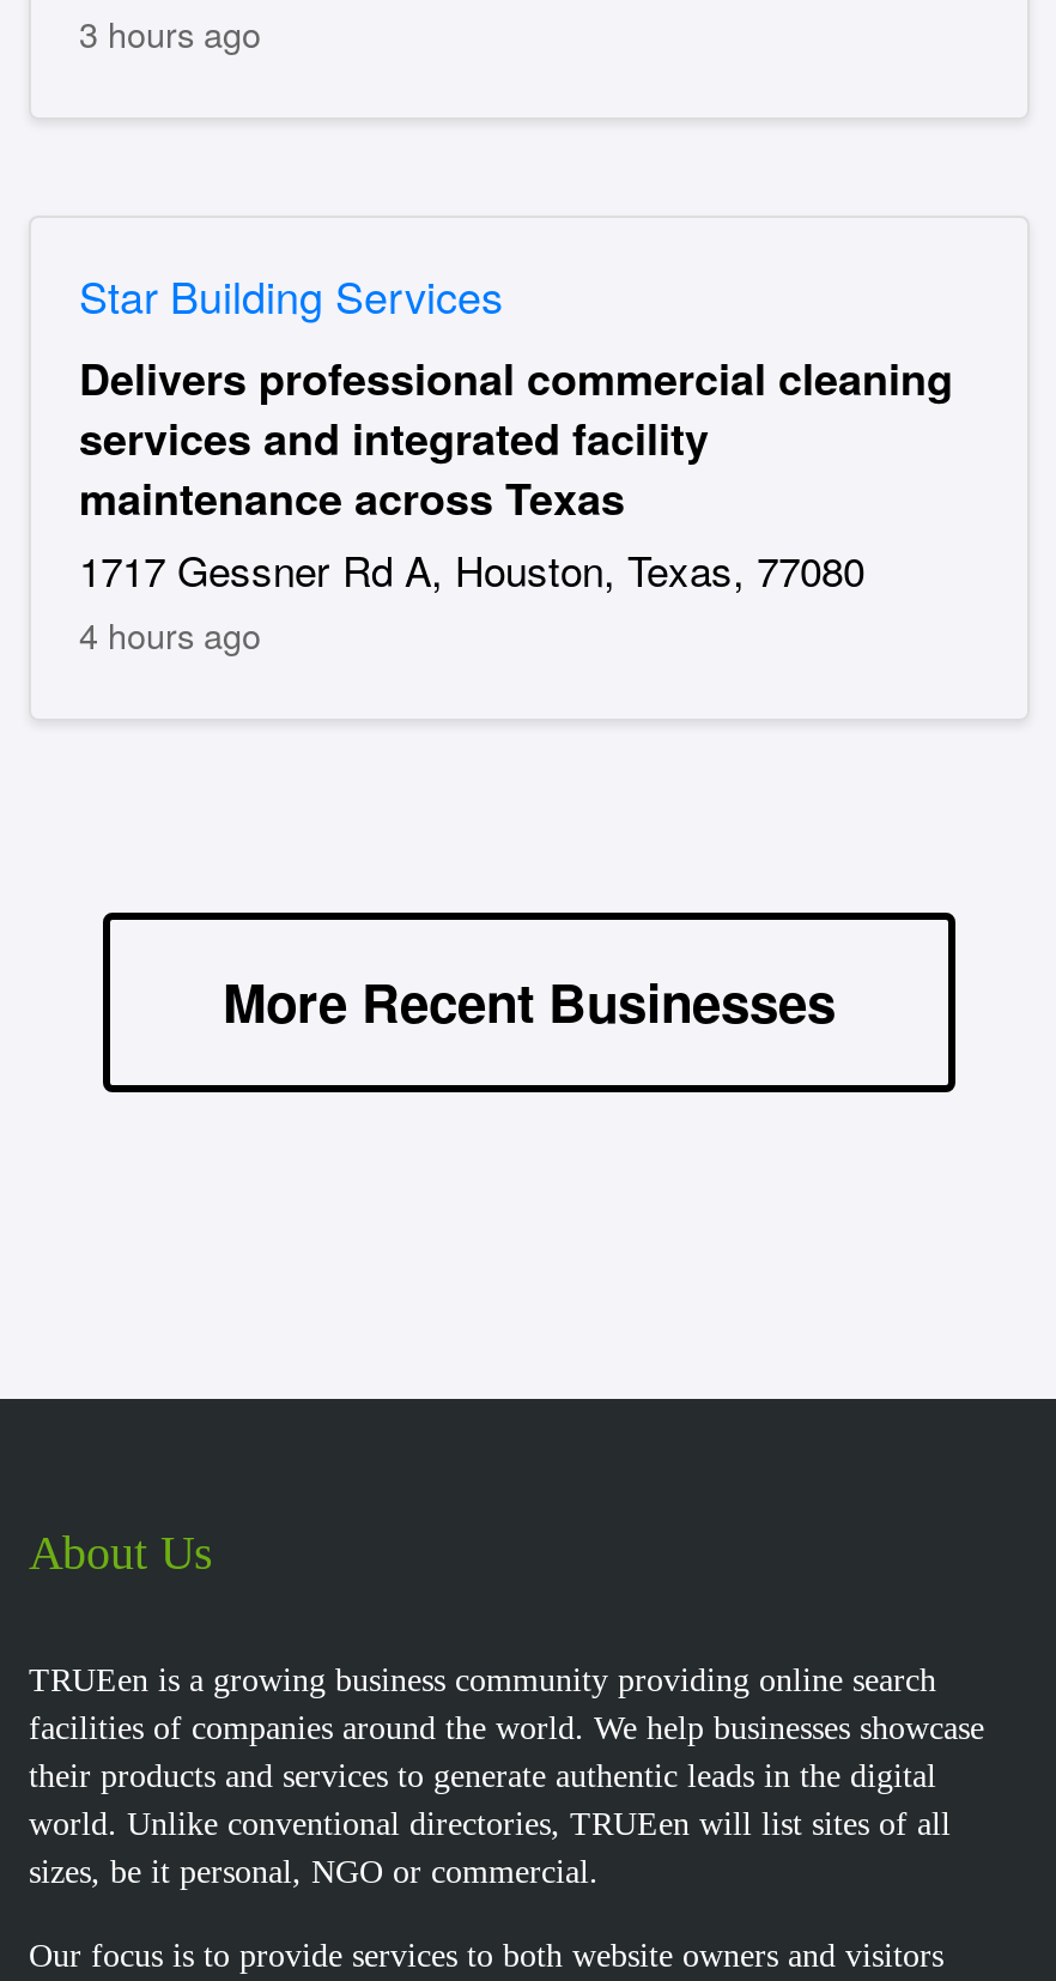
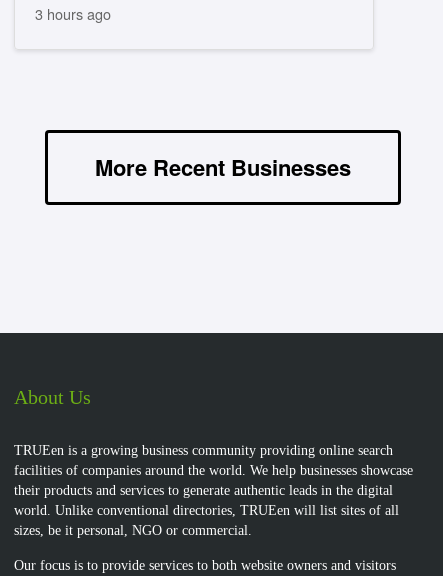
[79,262,953,658] Star Building Services | Delivers professional commercial cleaning | services and integrated facility | maintenance across Texas | 1717 Gessner Rd A, Houston, Texas, 77080 | 4 hours ago -> none

